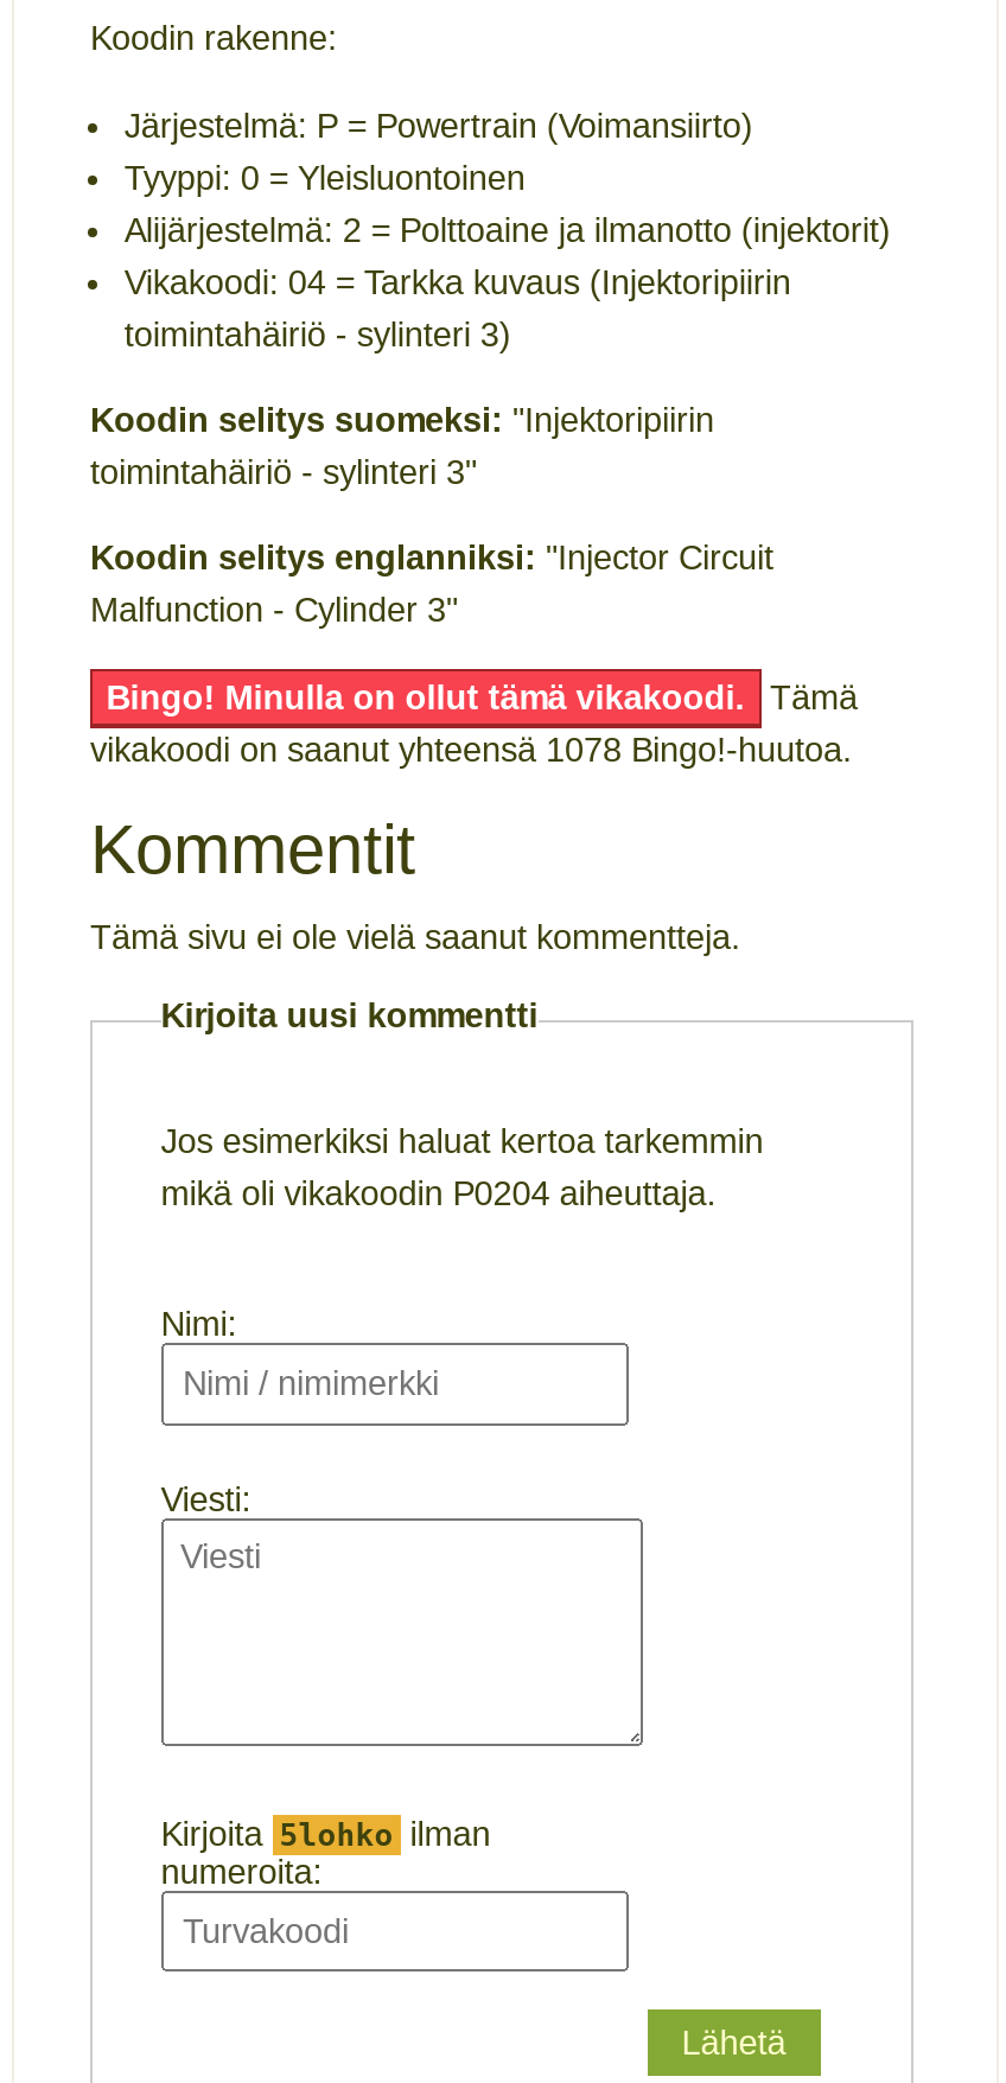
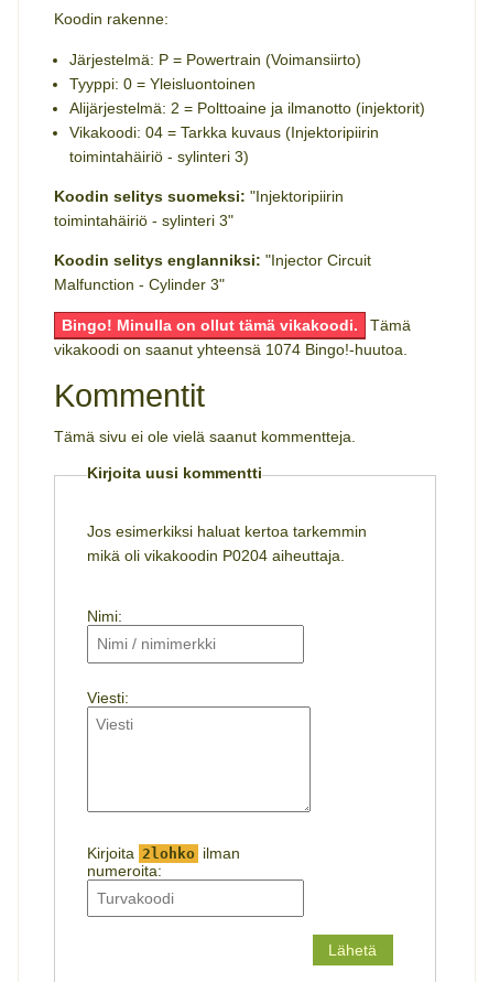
[90,730,852,768] vikakoodi on saanut yhteensä 1078 Bingo!-huutoa. -> [54,340,408,358] vikakoodi on saanut yhteensä 1074 Bingo!-huutoa.
[161,1815,491,1853] Kirjoita 5lohko ilman -> [87,844,240,862] Kirjoita 2lohko ilman

